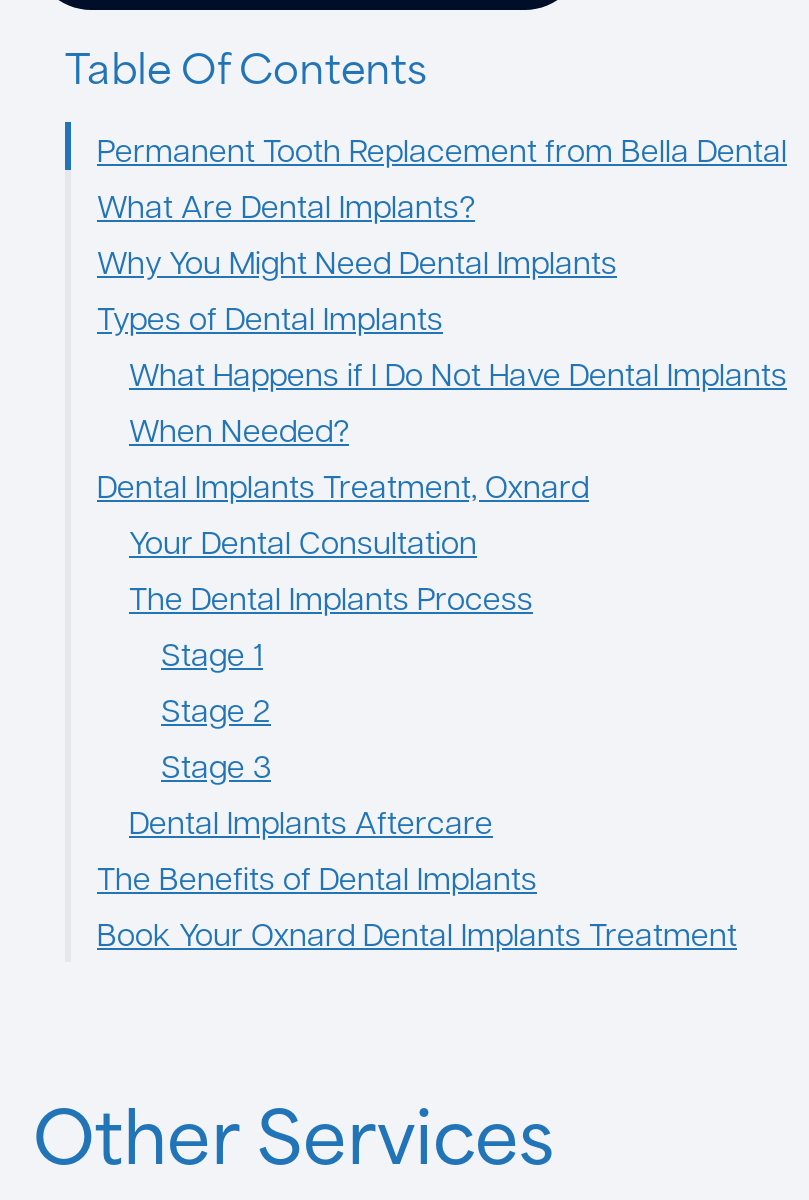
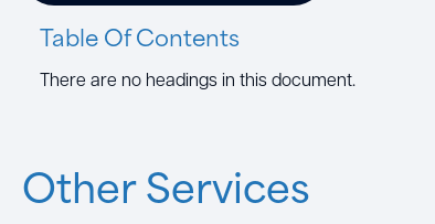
[97,128,787,954] Permanent Tooth Replacement from Bella Dental | What Are Dental Implants? | Why You Might Need Dental Implants | Types of Dental Implants | What Happens if I Do Not Have Dental Implants | When Needed? | Dental Implants Treatment, Oxnard | Your Dental Consultation | The Dental Implants Process | Stage 1 | Stage 2 | Stage 3 | Dental Implants Aftercare | The Benefits of Dental Implants | Book Your Oxnard Dental Implants Treatment -> [40,67,356,90] There are no headings in this document.

